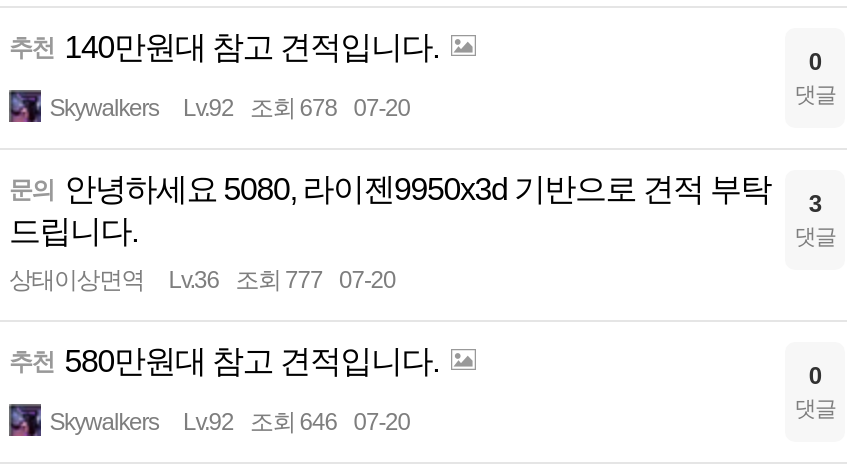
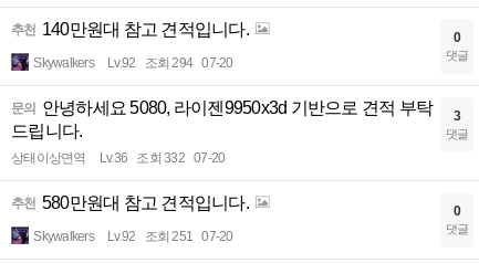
[49,95,410,123] Skywalkers Lv.92 조회 678 07-20 -> [33,56,233,71] Skywalkers Lv.92 조회 294 07-20
[9,267,395,295] 상태이상면역 Lv.36 조회 777 07-20 -> [11,151,225,166] 상태이상면역 Lv.36 조회 332 07-20
[49,409,410,437] Skywalkers Lv.92 조회 646 07-20 -> [33,229,233,245] Skywalkers Lv.92 조회 251 07-20

